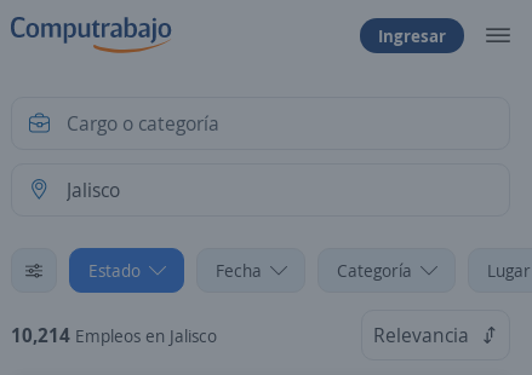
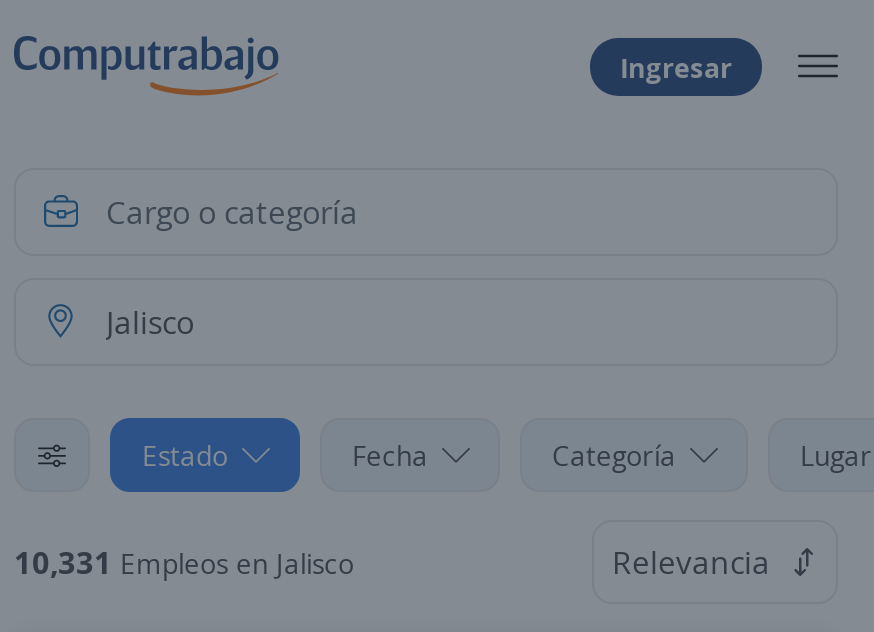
[11,322,217,348] 10,214 Empleos en Jalisco -> [14,540,354,584] 10,331 Empleos en Jalisco

